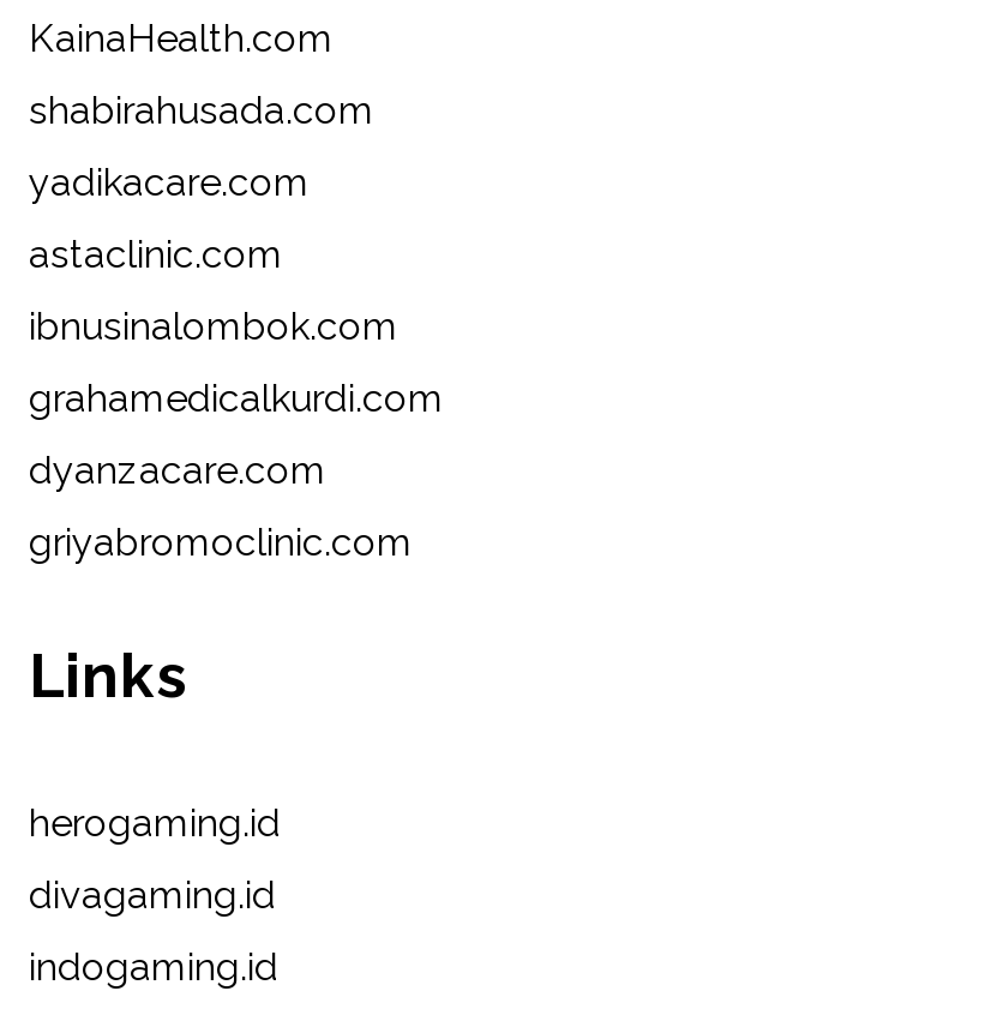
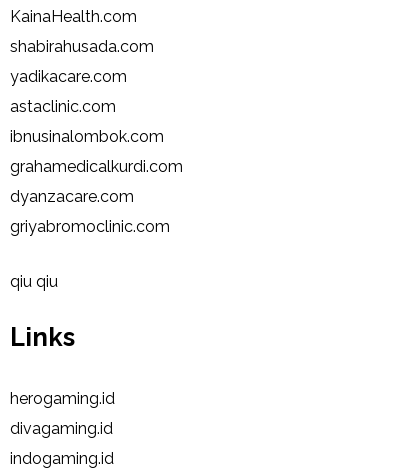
none -> [10,272,58,291] qiu qiu

